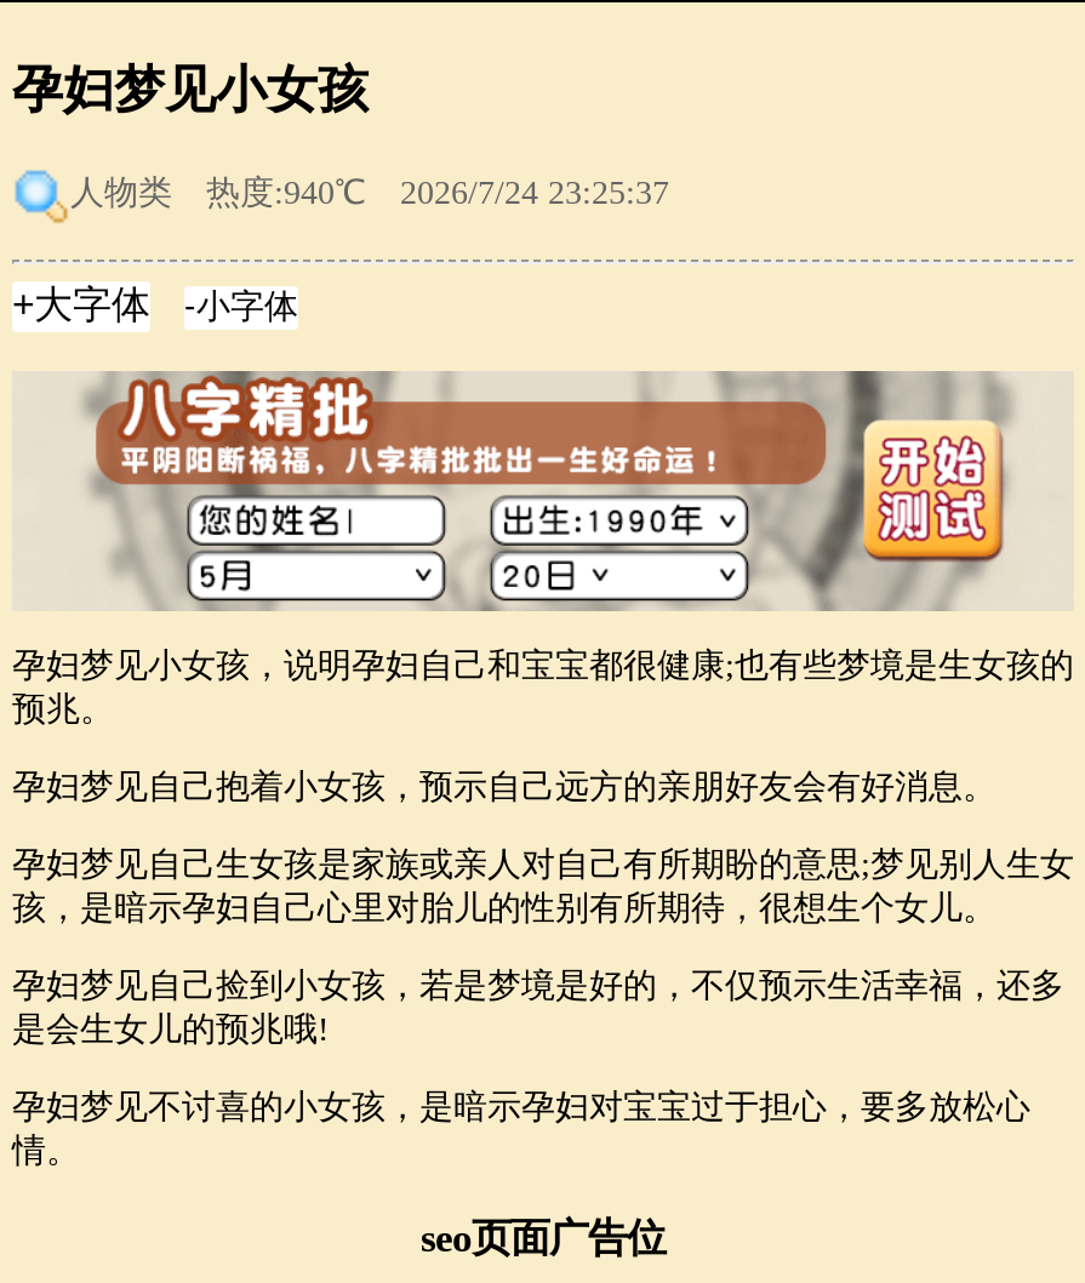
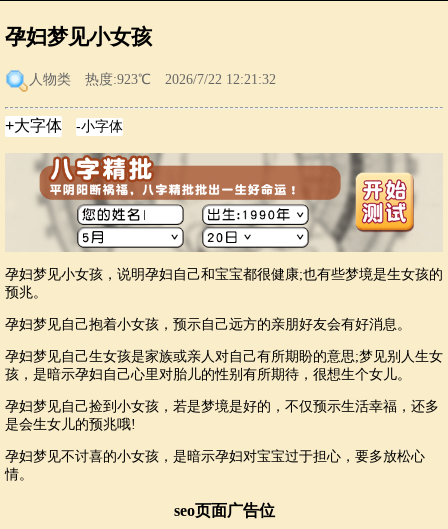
[70,175,669,211] 人物类热度:940℃ 2026/7/24 23:25:37 -> [29,72,276,87] 人物类热度:923℃ 2026/7/22 12:21:32

